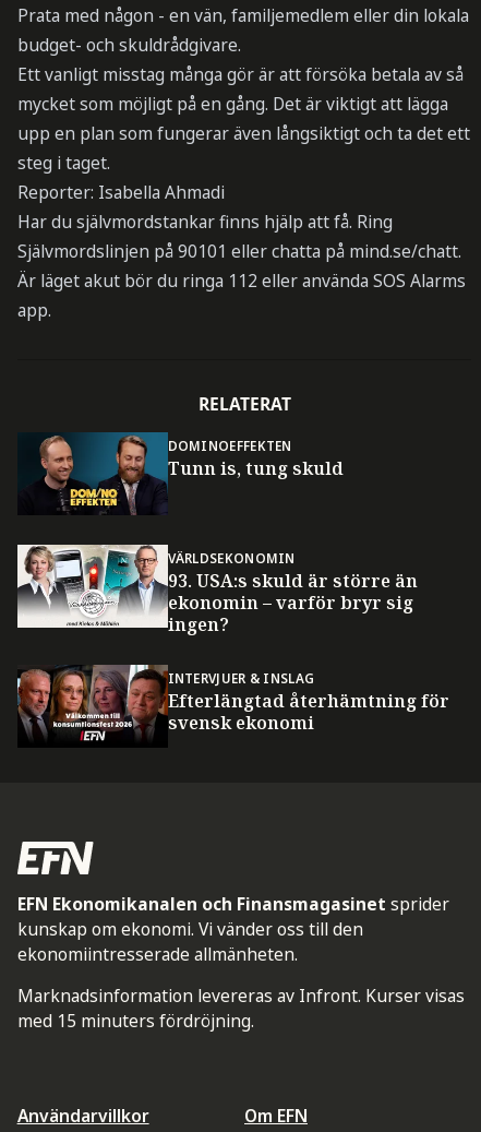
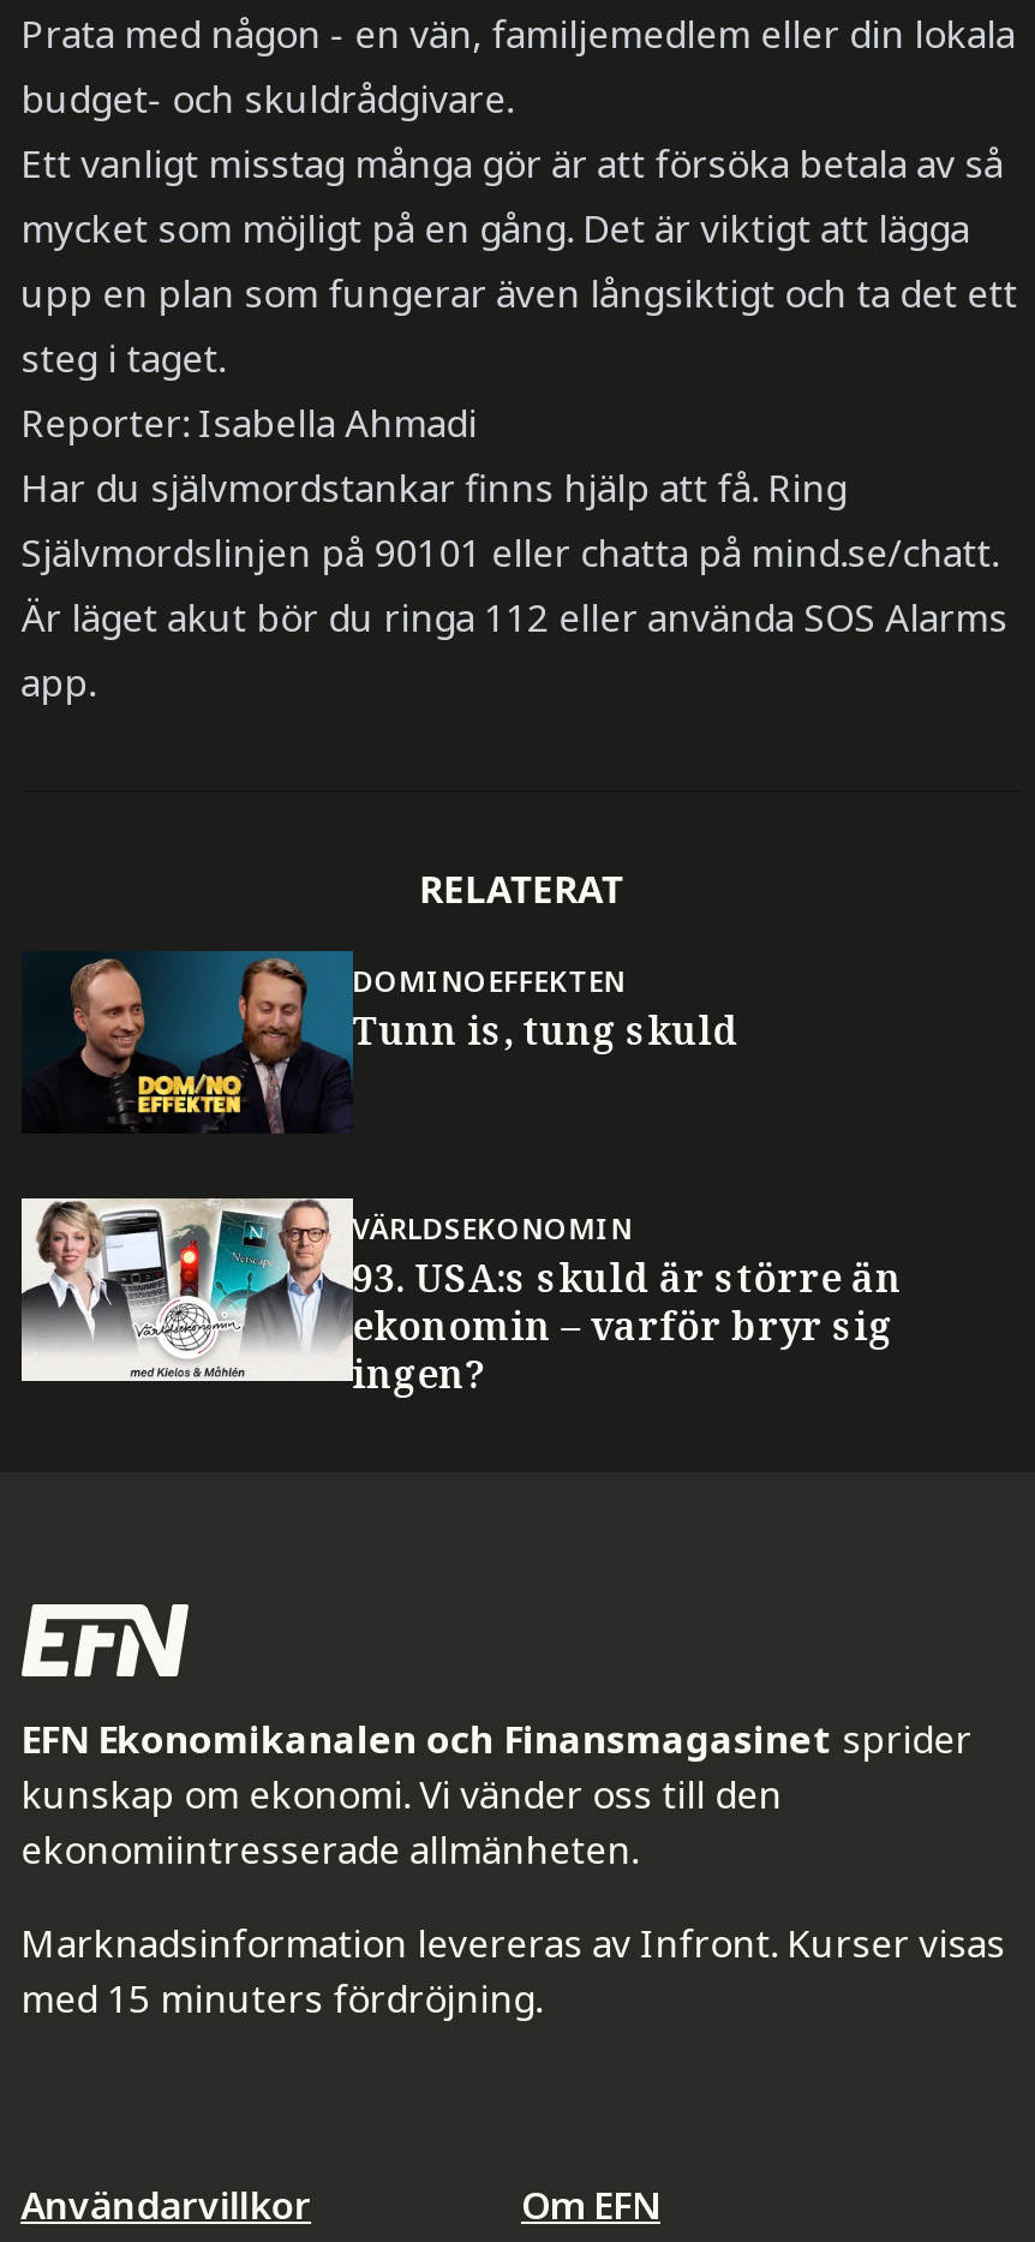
[16,664,449,746] [image] | INTERVJUER & INSLAG | Efterlängtad återhämtning för | svensk ekonomi -> none

